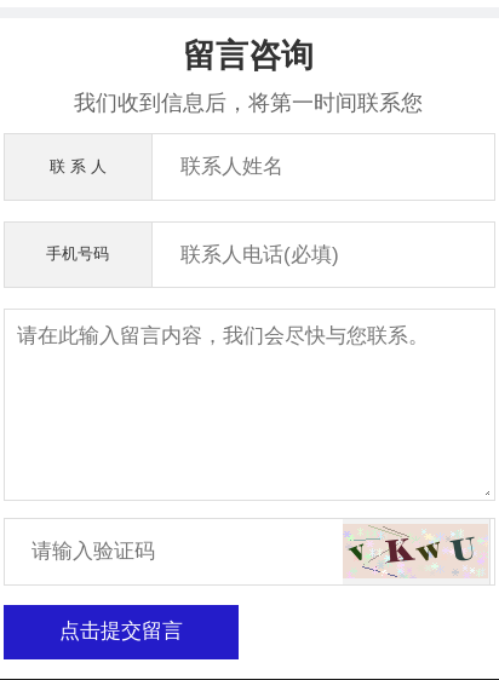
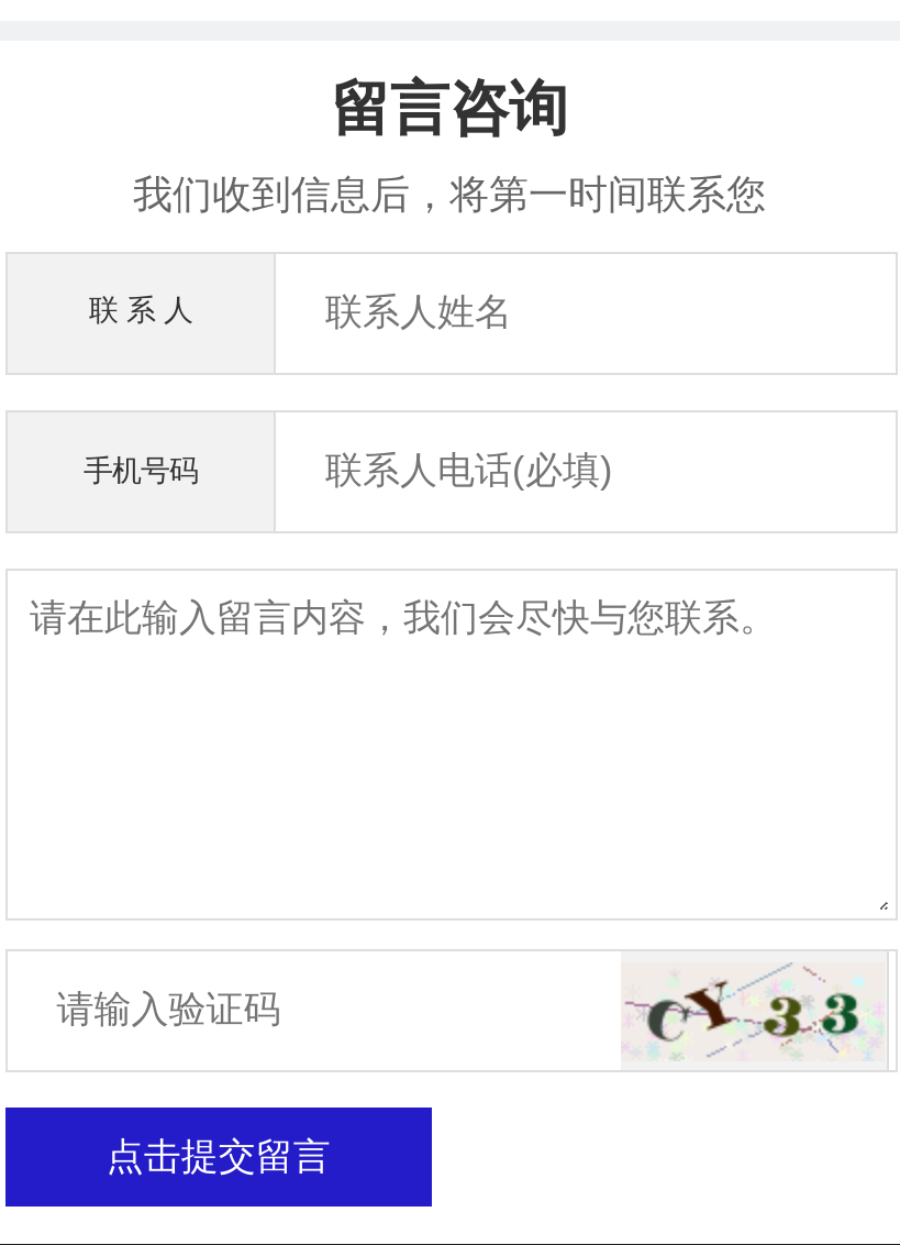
[345,525,483,577] [image] -> [627,966,878,1056] [image]

